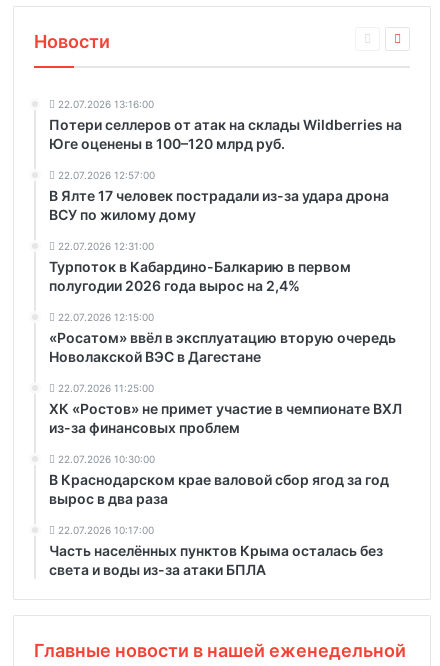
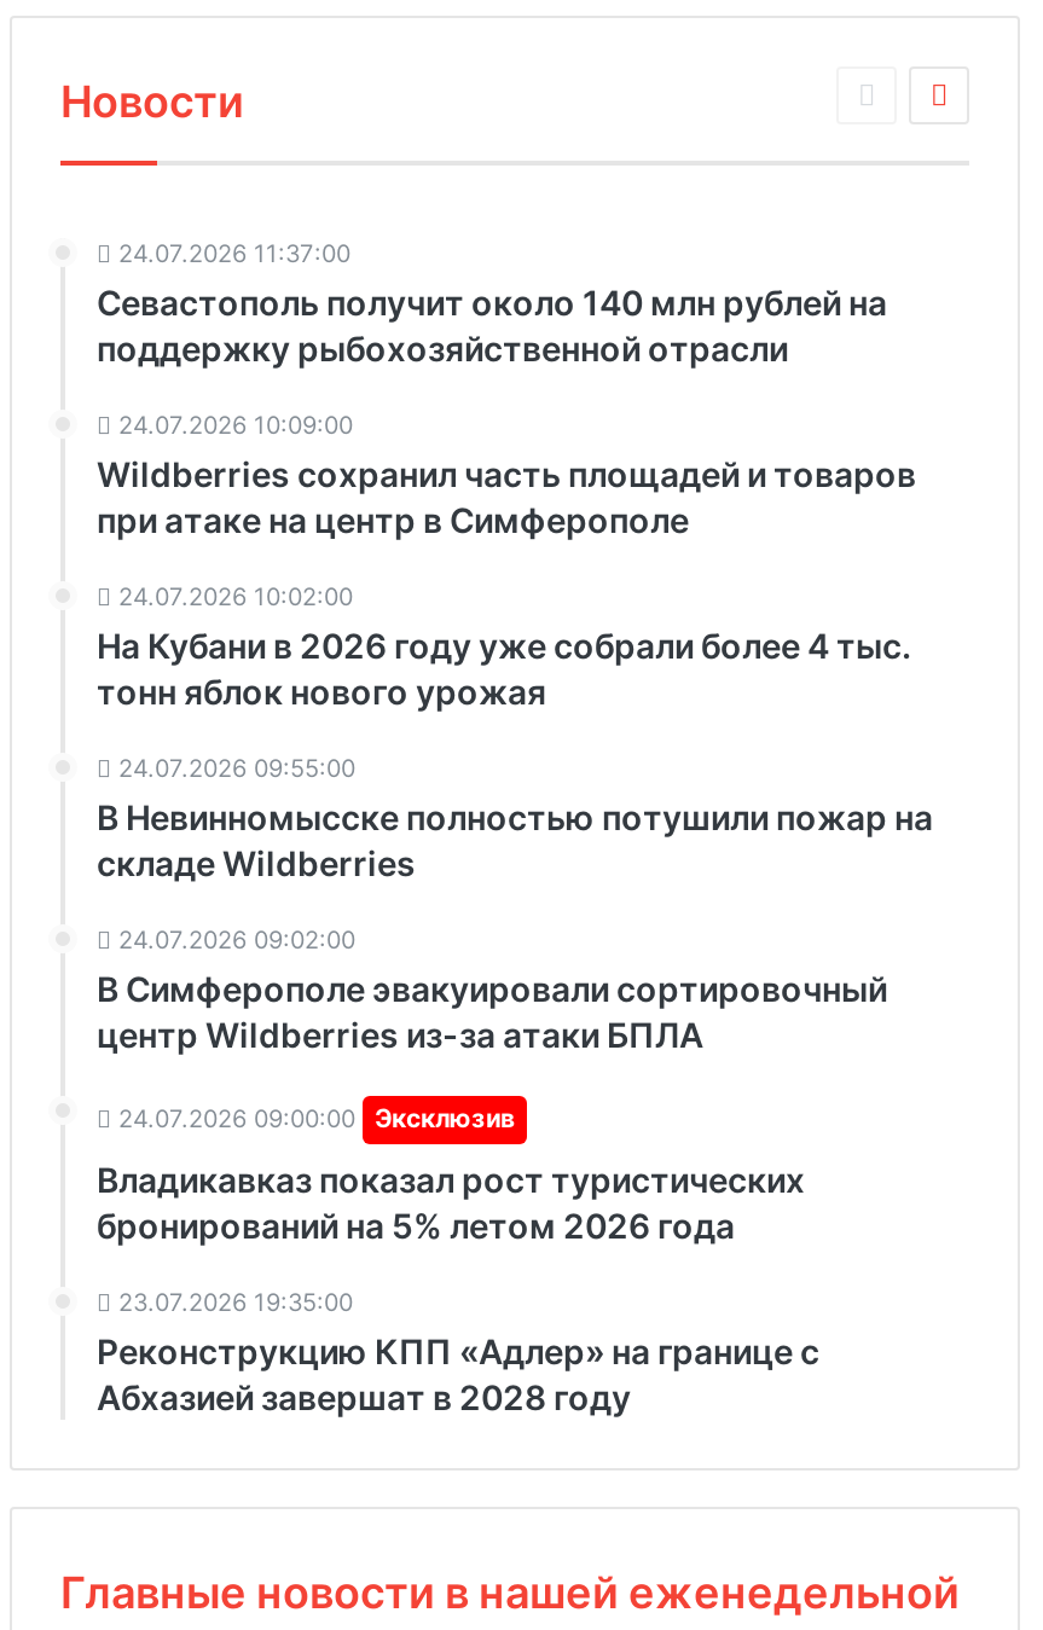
[49,97,402,577] 22.07.2026 13:16:00 | Потери селлеров от атак на склады Wildberries на | Юге оценены в 100–120 млрд руб. | 22.07.2026 12:57:00 | В Ялте 17 человек пострадали из-за удара дрона | ВСУ по жилому дому | 22.07.2026 12:31:00 | Турпоток в Кабардино-Балкарию в первом | полугодии 2026 года вырос на 2,4% | 22.07.2026 12:15:00 | «Росатом» ввёл в эксплуатацию вторую очередь | Новолакской ВЭС в Дагестане | 22.07.2026 11:25:00 | ХК «Ростов» не примет участие в чемпионате ВХЛ | из-за финансовых проблем | 22.07.2026 10:30:00 | В Краснодарском крае валовой сбор ягод за год | вырос в два раза | 22.07.2026 10:17:00 | Часть населённых пунктов Крыма осталась без | света и воды из-за атаки БПЛА -> [97,237,933,1416] 24.07.2026 11:37:00 | Севастополь получит около 140 млн рублей на | поддержку рыбохозяйственной отрасли | 24.07.2026 10:09:00 | Wildberries сохранил часть площадей и товаров | при атаке на центр в Симферополе | 24.07.2026 10:02:00 | На Кубани в 2026 году уже собрали более 4 тыс. | тонн яблок нового урожая | 24.07.2026 09:55:00 | В Невинномысске полностью потушили пожар на | складе Wildberries | 24.07.2026 09:02:00 | В Симферополе эвакуировали сортировочный | центр Wildberries из-за атаки БПЛА | 24.07.2026 09:00:00 | Эксклюзив | Владикавказ показал рост туристических | бронирований на 5% летом 2026 года | 23.07.2026 19:35:00 | Реконструкцию КПП «Адлер» на границе с | Абхазией завершат в 2028 году

